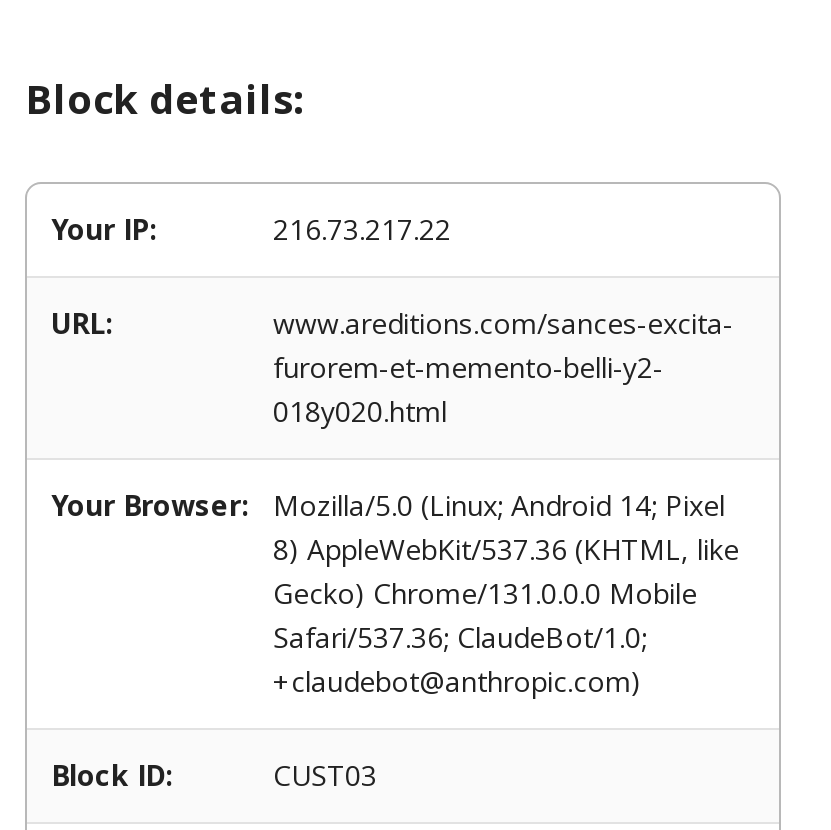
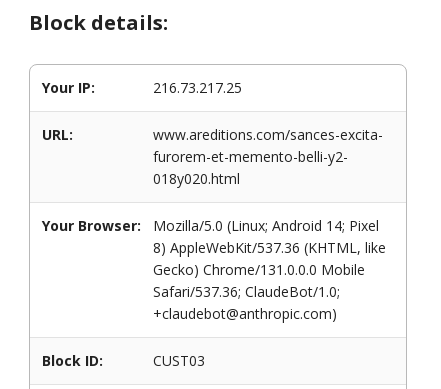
[273,210,451,248] 216.73.217.22 -> [153,78,242,97] 216.73.217.25

